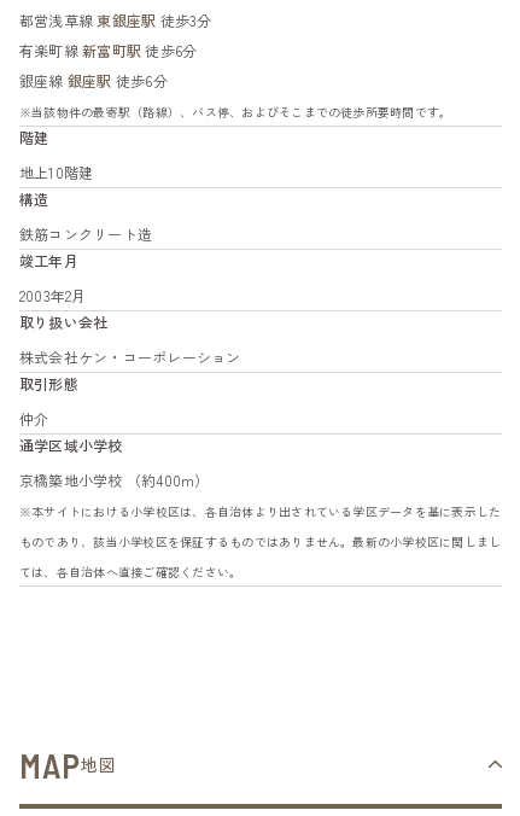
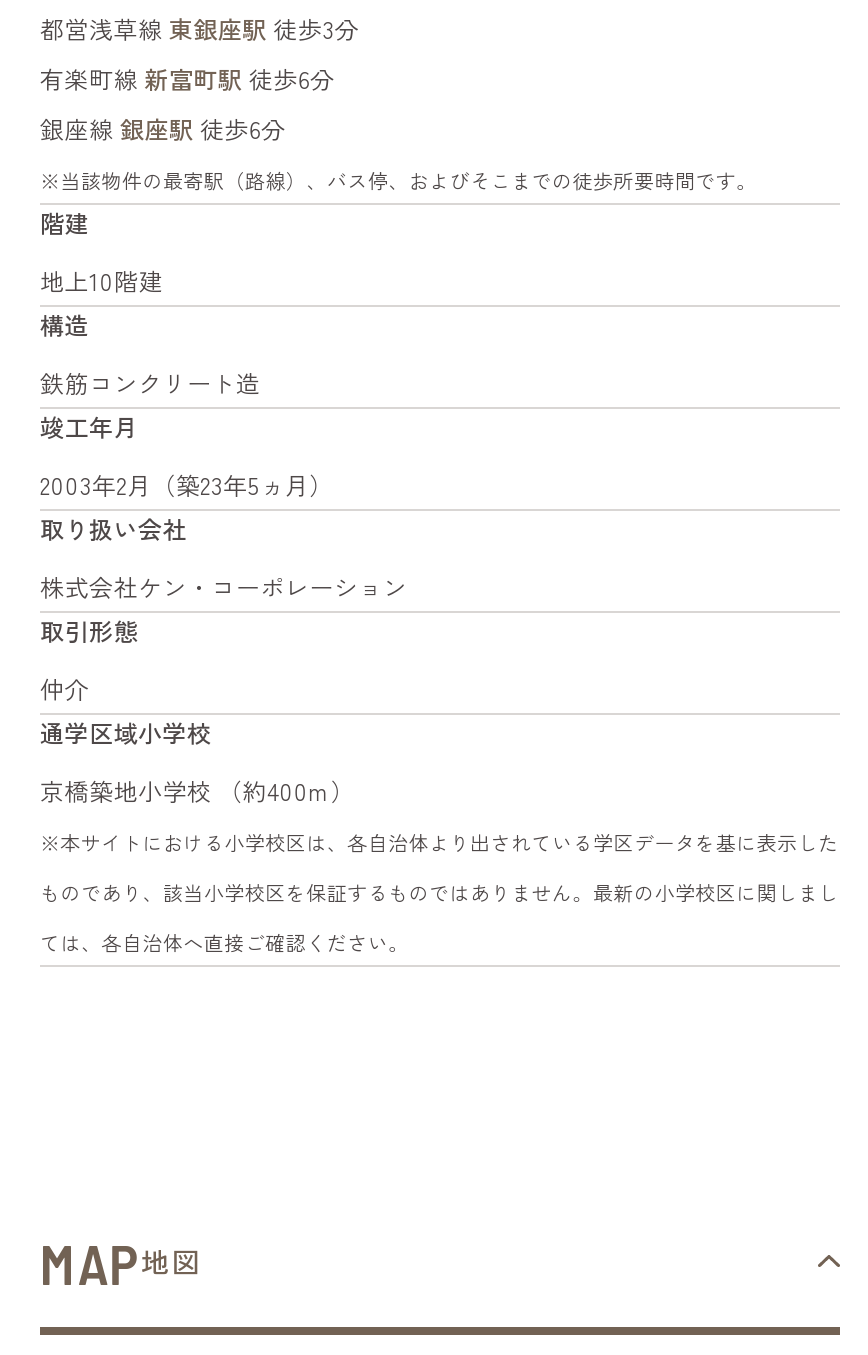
[19,285,87,305] 2003年2月 -> [40,467,334,501] 2003年2月（築23年5ヵ月）

